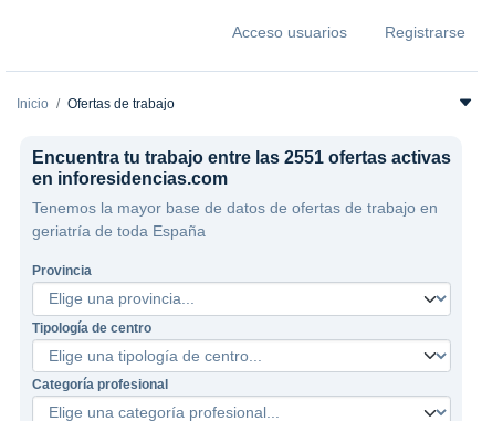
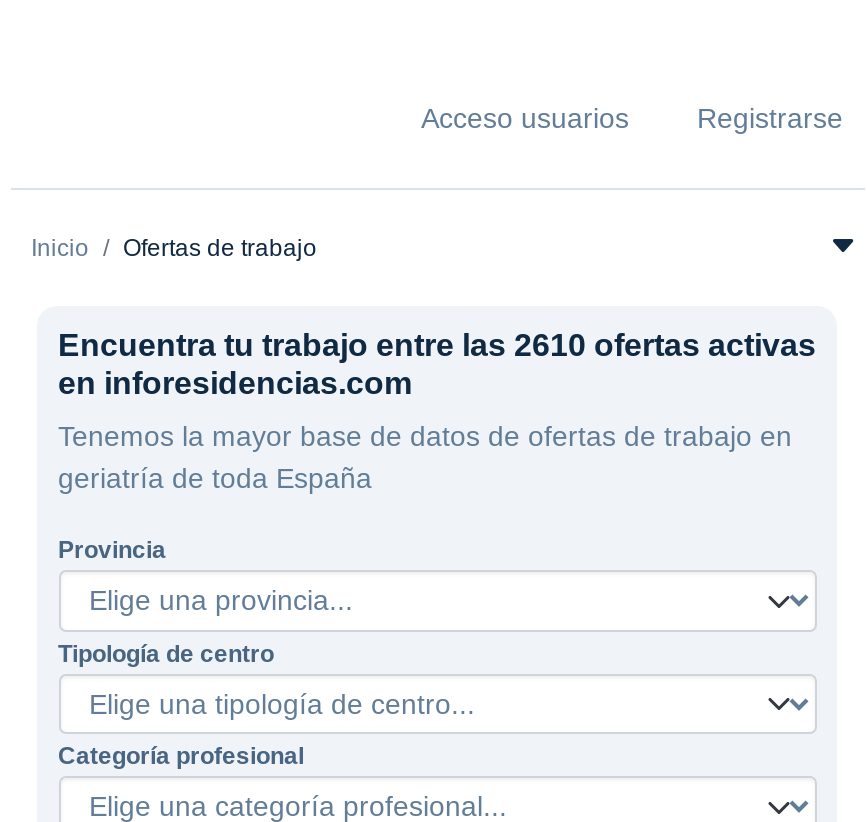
[32,148,450,167] Encuentra tu trabajo entre las 2551 ofertas activas -> [58,328,816,362] Encuentra tu trabajo entre las 2610 ofertas activas

